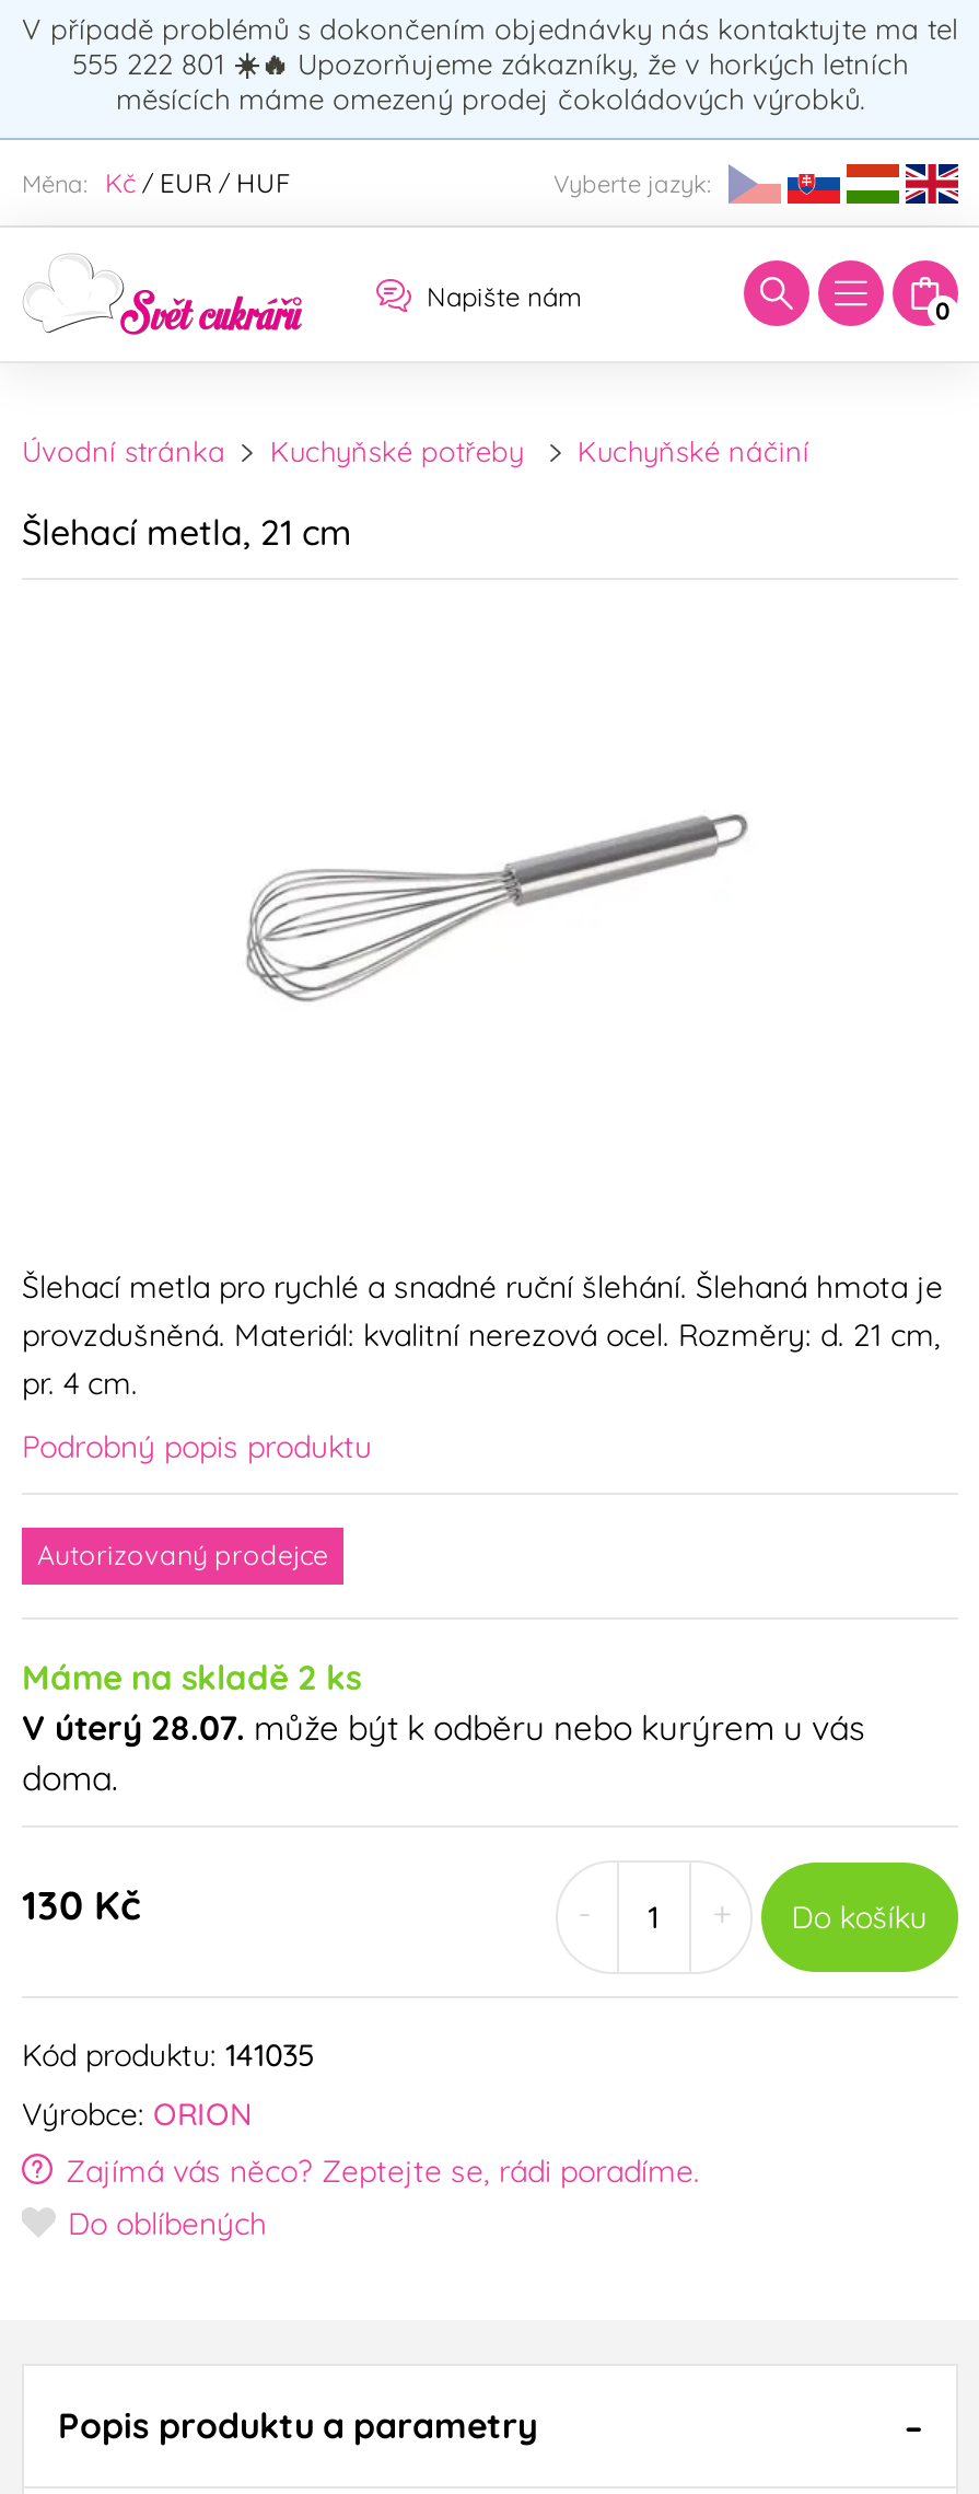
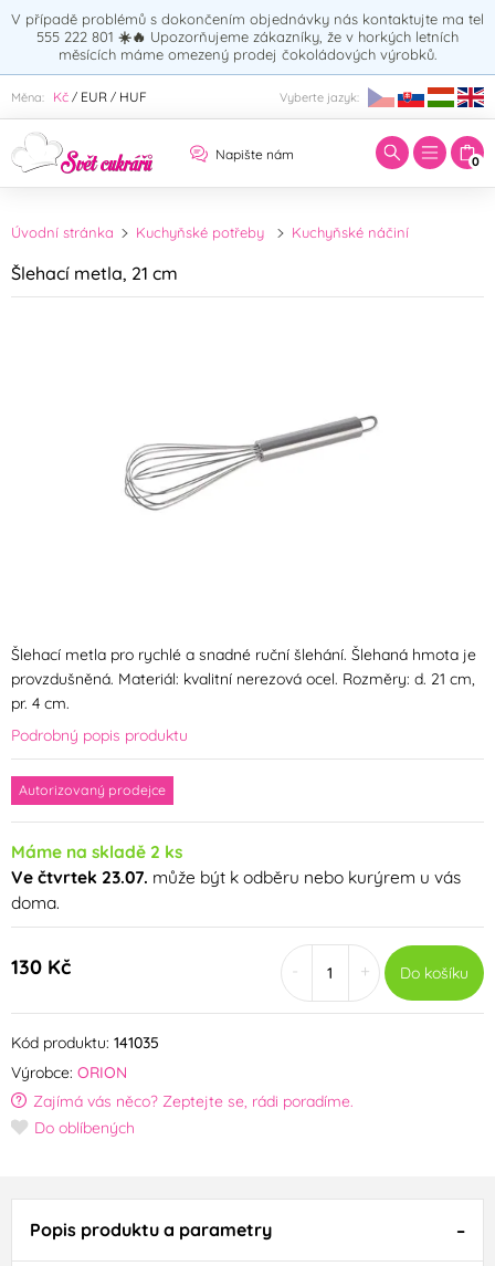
[22,1705,864,1749] V úterý 28.07. může být k odběru nebo kurýrem u vás -> [11,866,461,888] Ve čtvrtek 23.07. může být k odběru nebo kurýrem u vás

